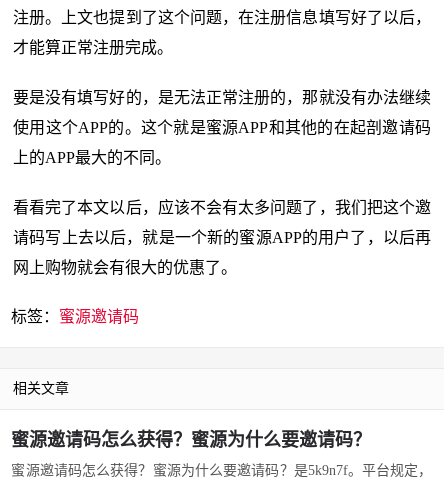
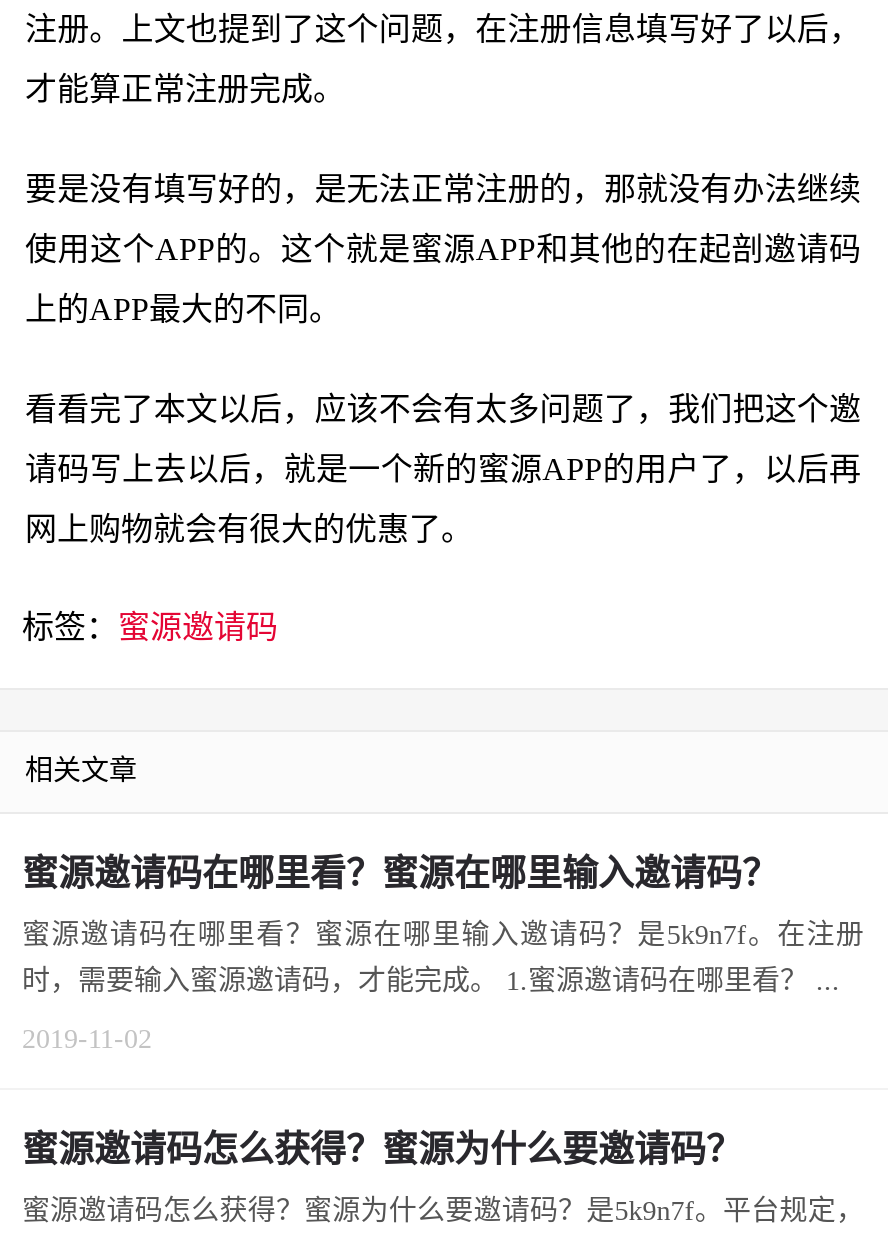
none -> [22,854,864,1054] 蜜源邀请码在哪里看？蜜源在哪里输入邀请码？ | 蜜源邀请码在哪里看？蜜源在哪里输入邀请码？是5k9n7f。在注册 | 时，需要输入蜜源邀请码，才能完成。 1.蜜源邀请码在哪里看？ ... | 2019-11-02

